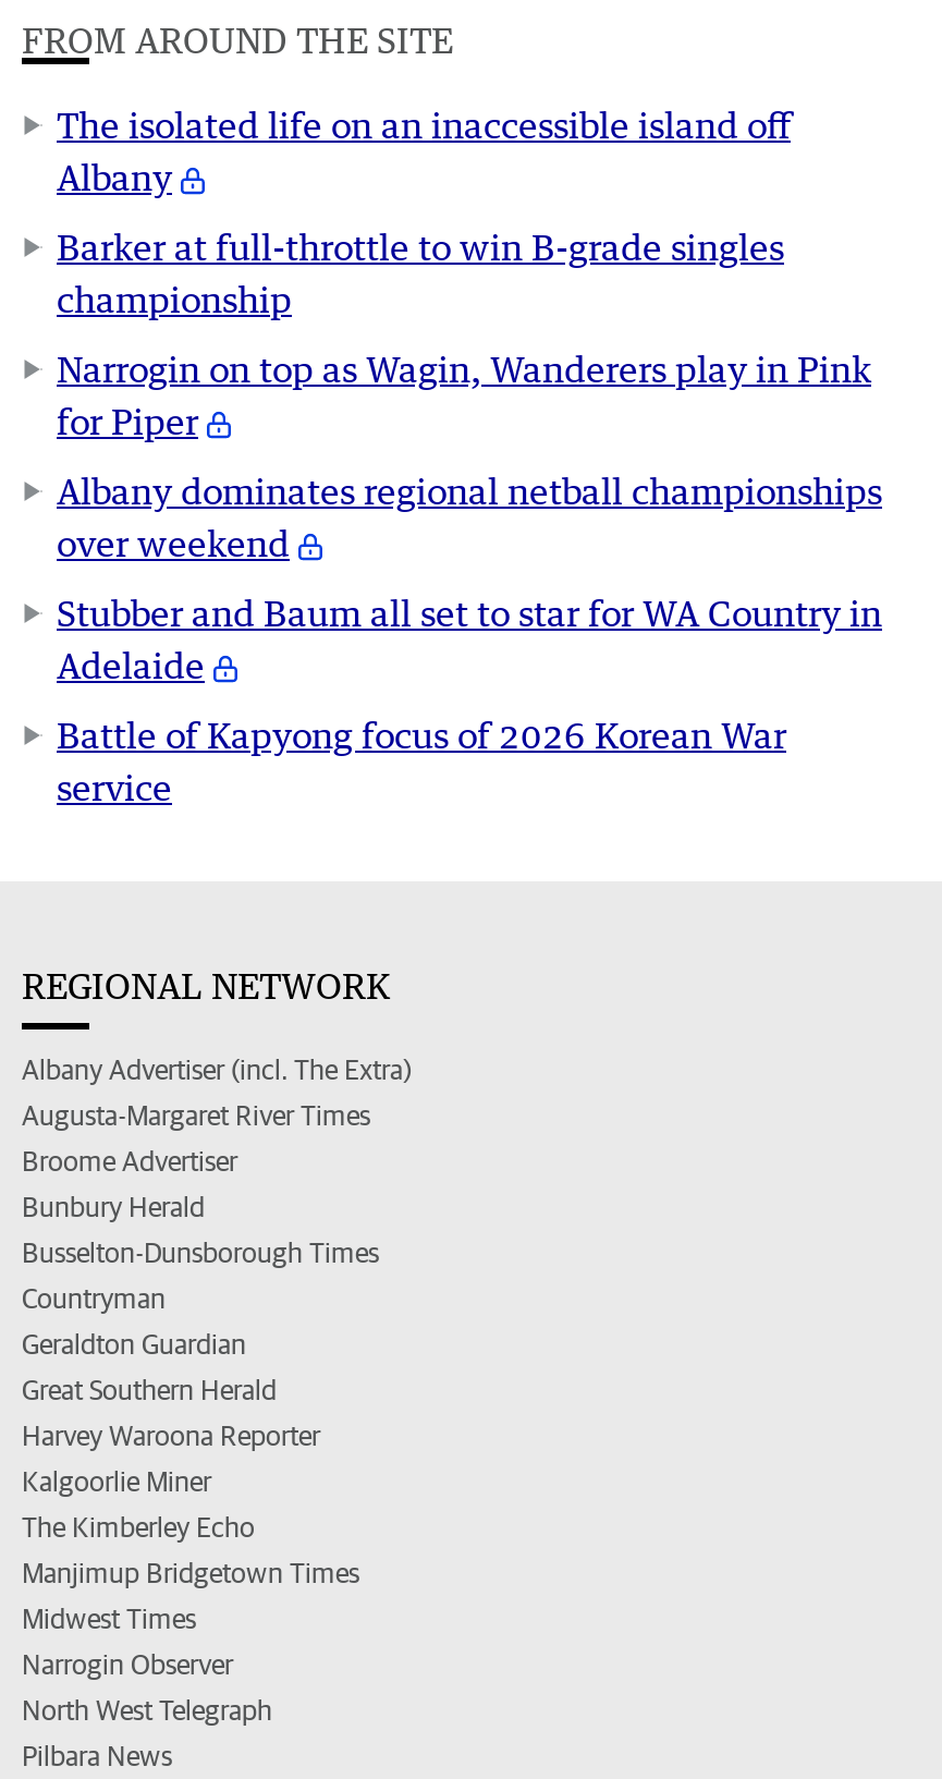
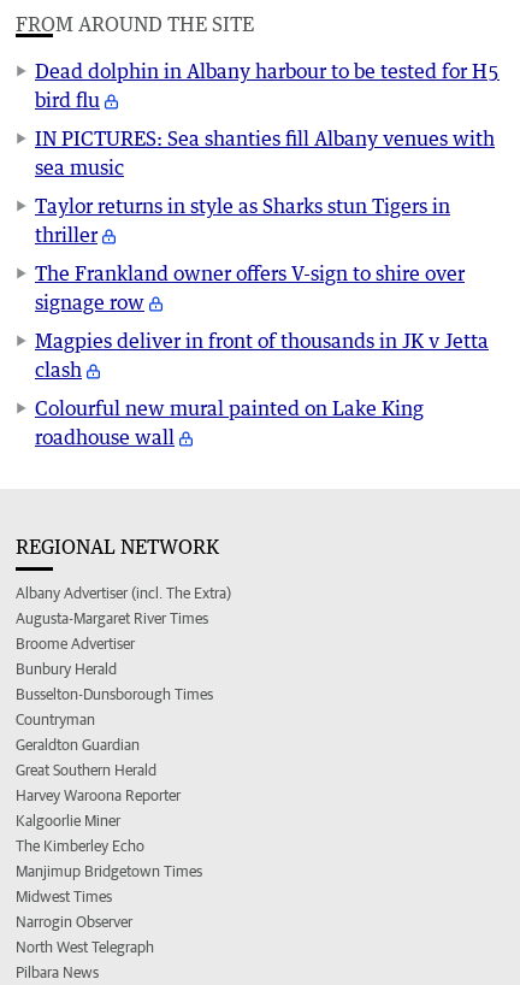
[57,103,791,198] The isolated life on an inaccessible island off | Albany -> [35,59,500,112] Dead dolphin in Albany harbour to be tested for H5 | bird flu
[57,225,784,321] Barker at full-throttle to win B-grade singles | championship -> [35,126,495,179] IN PICTURES: Sea shanties fill Albany venues with | sea music
[57,347,871,443] Narrogin on top as Wagin, Wanderers play in Pink | for Piper -> [35,193,450,246] Taylor returns in style as Sharks stun Tigers in | thriller
[57,469,882,565] Albany dominates regional netball championships | over weekend -> [35,261,465,314] The Frankland owner offers V-sign to shire over | signage row
[57,591,882,687] Stubber and Baum all set to star for WA Country in | Adelaide -> [35,328,489,381] Magpies deliver in front of thousands in JK v Jetta | clash
[57,713,786,809] Battle of Kapyong focus of 2026 Korean War | service -> [35,396,424,449] Colourful new mural painted on Lake King | roadhouse wall

